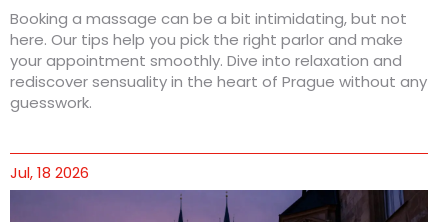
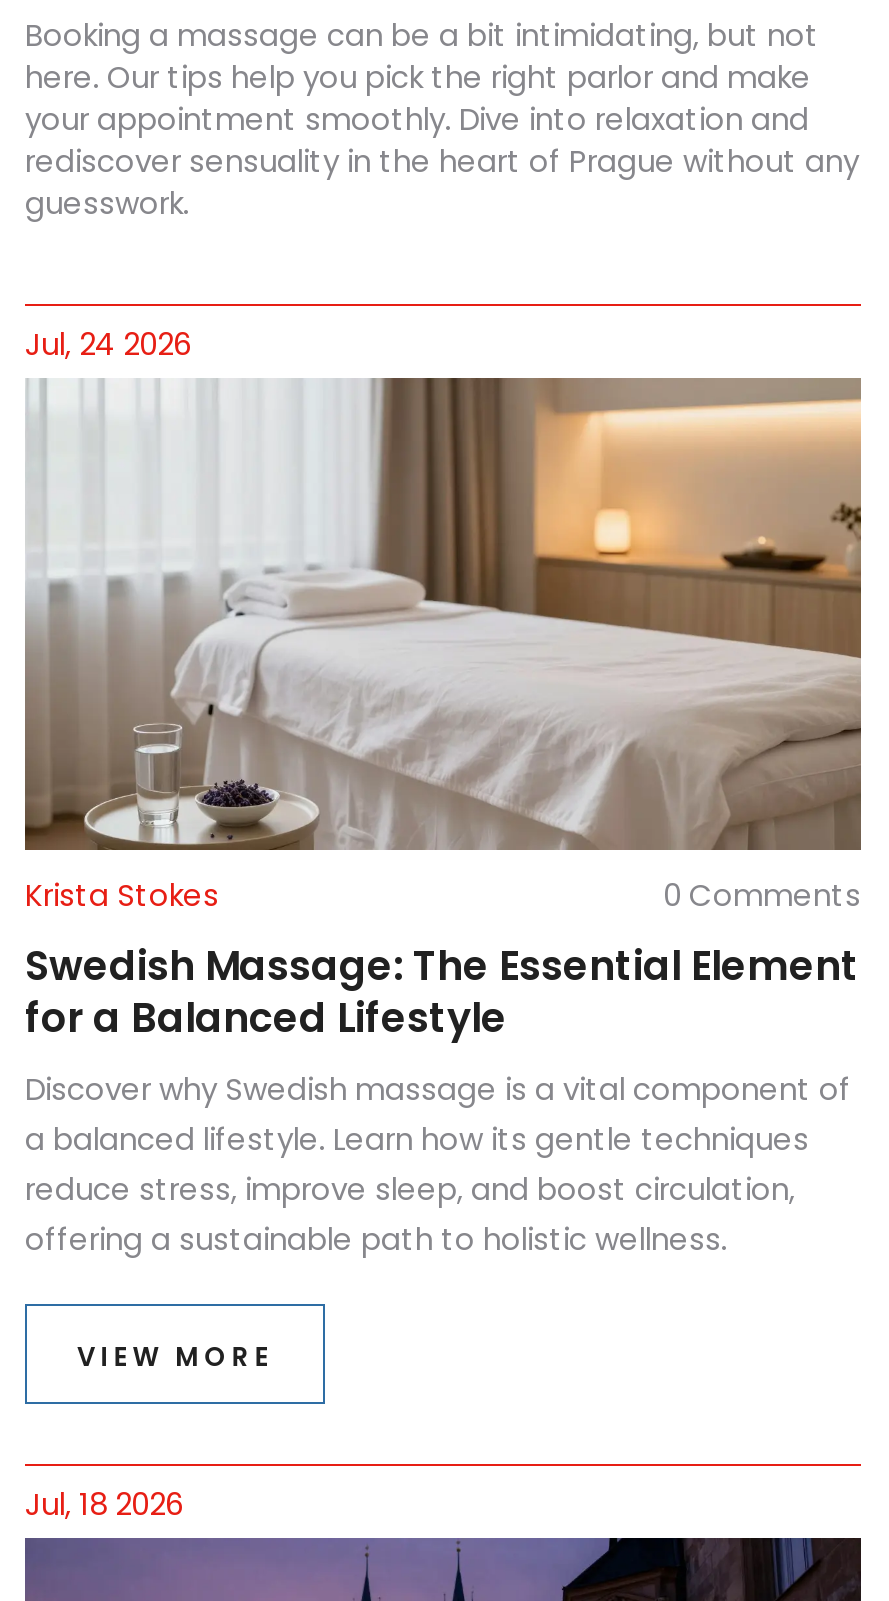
none -> [23,378,863,1375] [image] | Krista Stokes | 0 Comments | Swedish Massage: The Essential Element | for a Balanced Lifestyle | Discover why Swedish massage is a vital component of | a balanced lifestyle. Learn how its gentle techniques | reduce stress, improve sleep, and boost circulation, | offering a sustainable path to holistic wellness. | VIEW MORE
none -> [25,323,191,365] Jul, 24 2026

